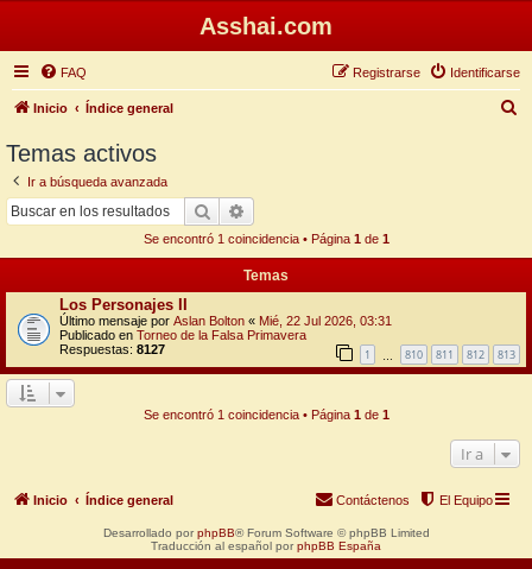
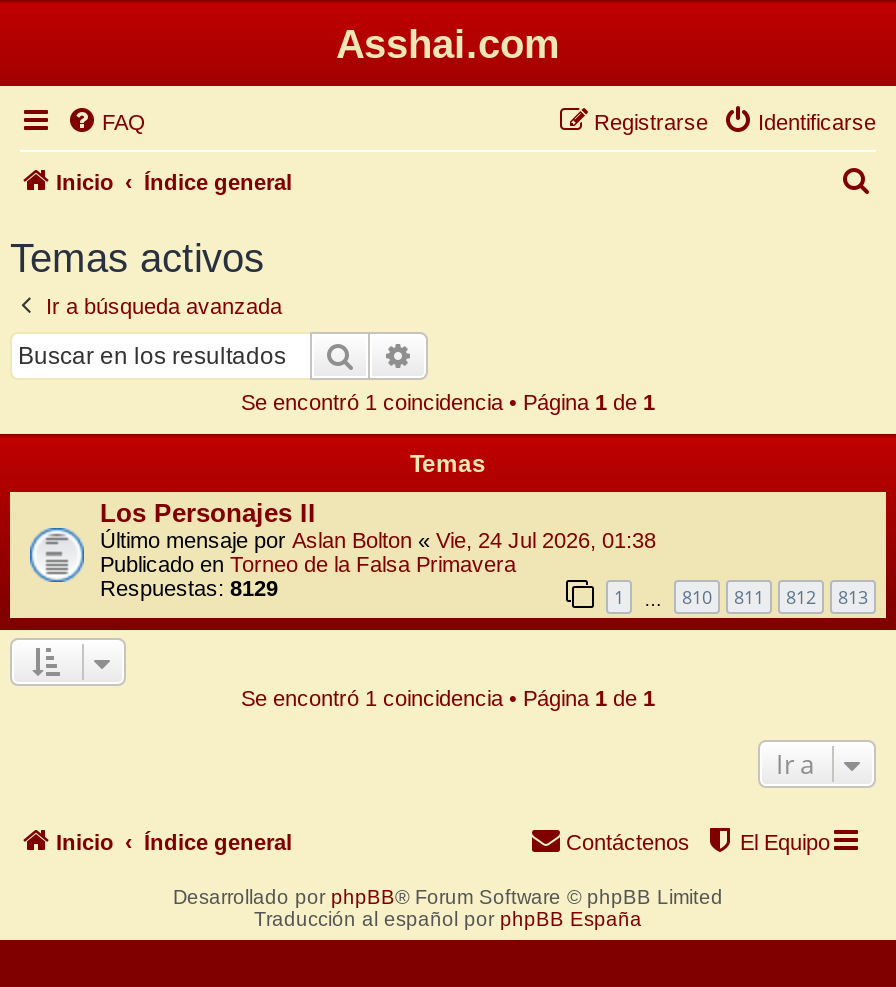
[59,313,392,327] Último mensaje por Aslan Bolton «Mié, 22 Jul 2026, 03:31 -> [100,527,656,551] Último mensaje por Aslan Bolton «Vie, 24 Jul 2026, 01:38
[59,342,165,356] Respuestas: 8127 -> [100,575,278,599] Respuestas: 8129

